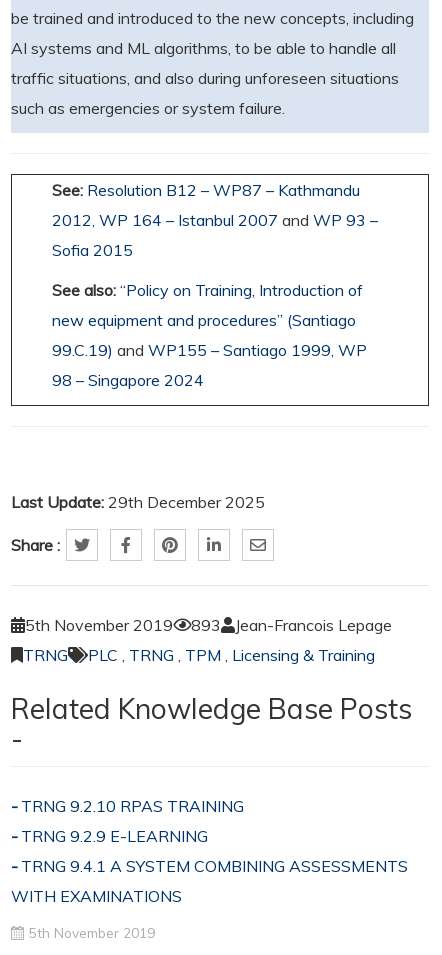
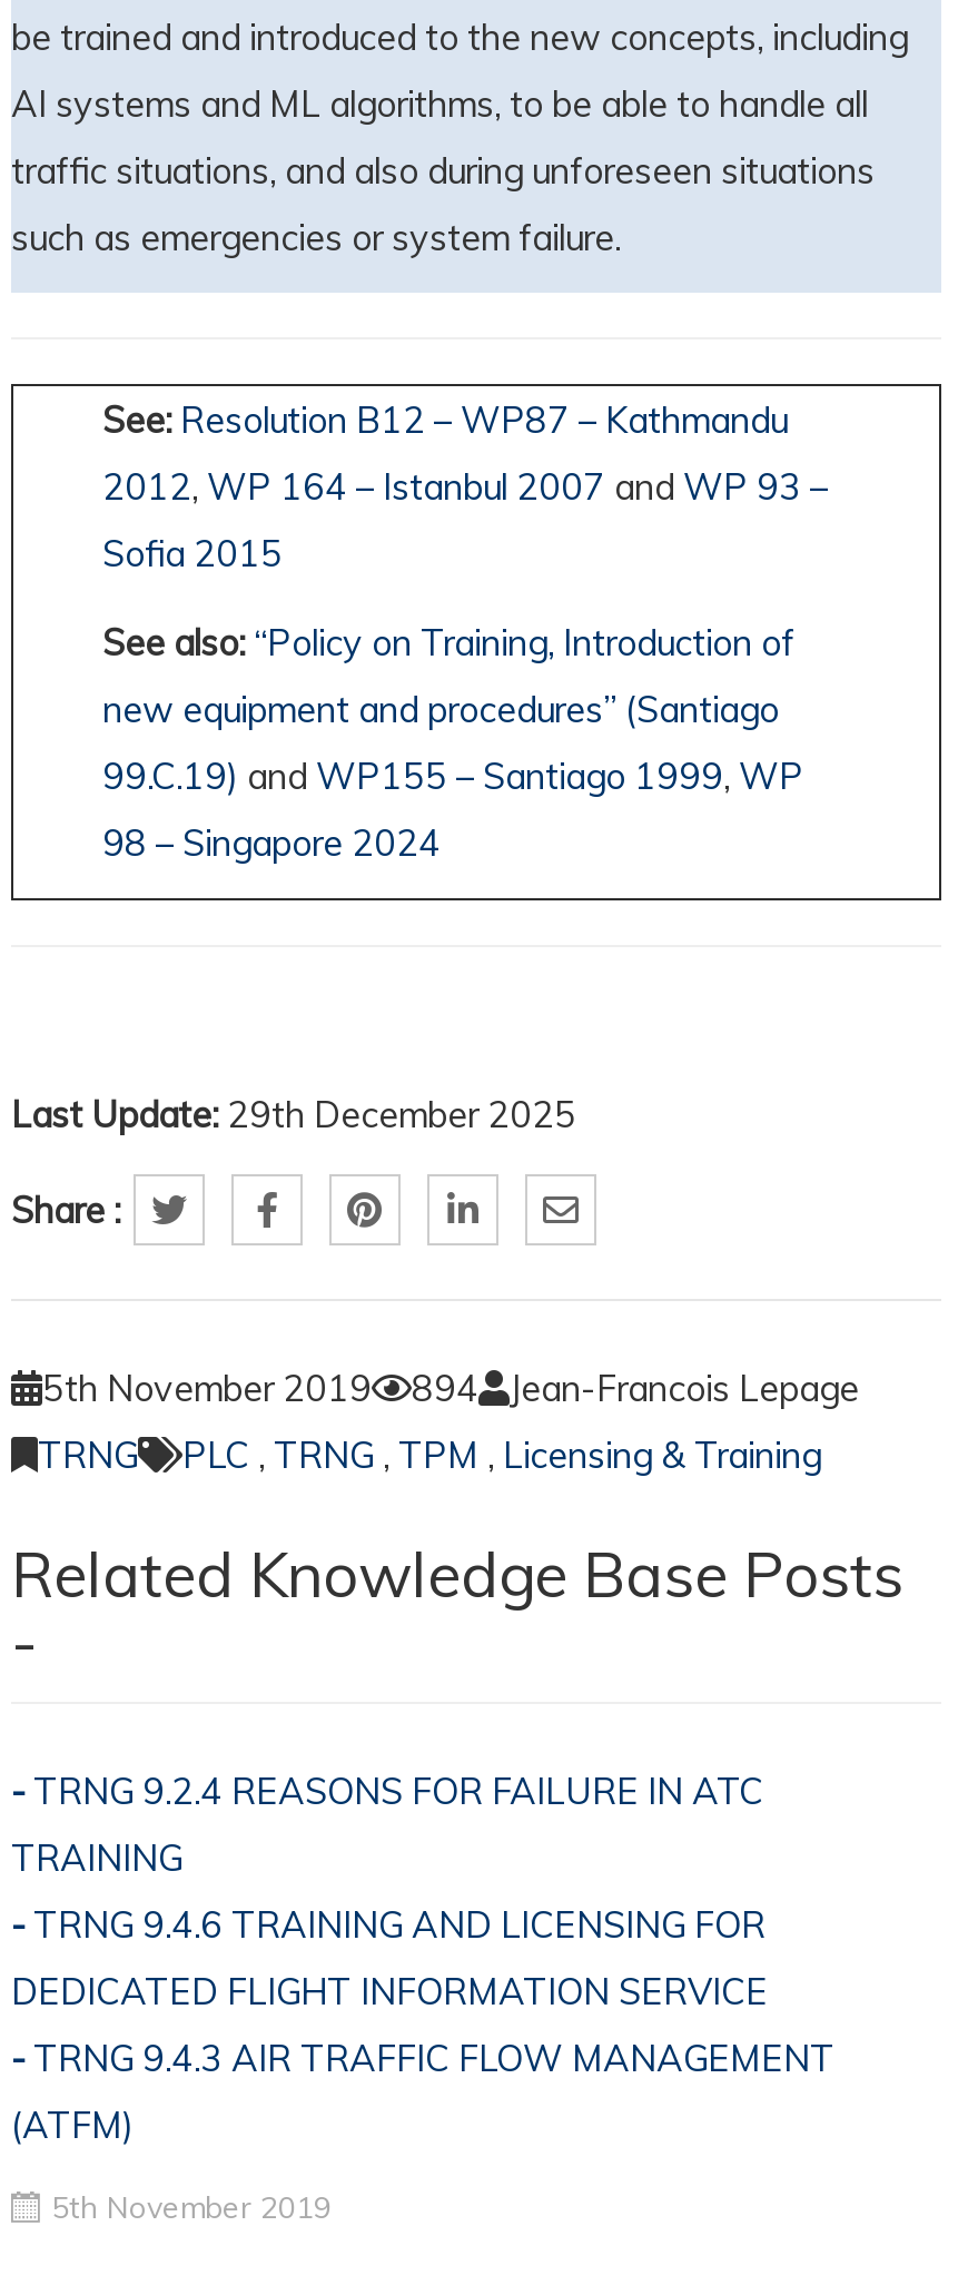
[25,615,392,635] 5th November 2019 893 Jean-Francois Lepage -> [42,1366,859,1410] 5th November 2019 894 Jean-Francois Lepage
[11,796,408,906] TRNG 9.2.10 RPAS TRAINING | TRNG 9.2.9 E-LEARNING | TRNG 9.4.1 A SYSTEM COMBINING ASSESSMENTS | WITH EXAMINATIONS -> [11,1769,834,2147] TRNG 9.2.4 REASONS FOR FAILURE IN ATC | TRAINING | TRNG 9.4.6 TRAINING AND LICENSING FOR | DEDICATED FLIGHT INFORMATION SERVICE | TRNG 9.4.3 AIR TRAFFIC FLOW MANAGEMENT | (ATFM)

